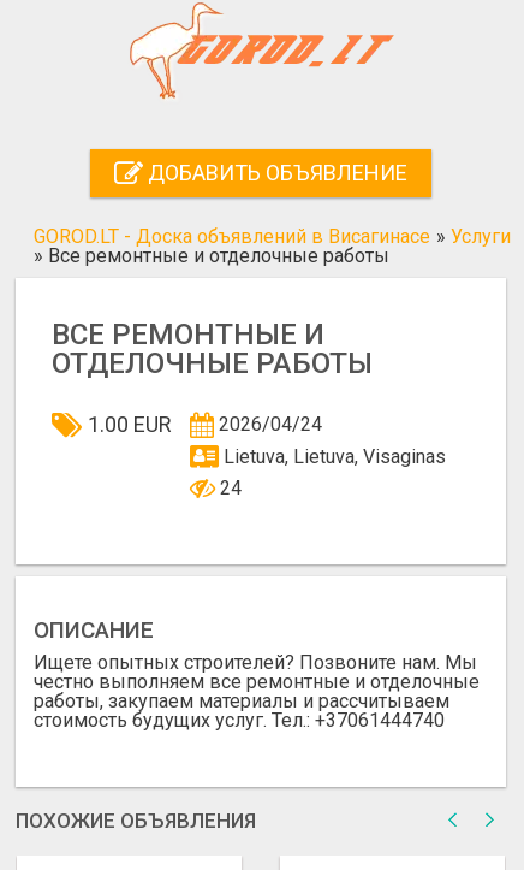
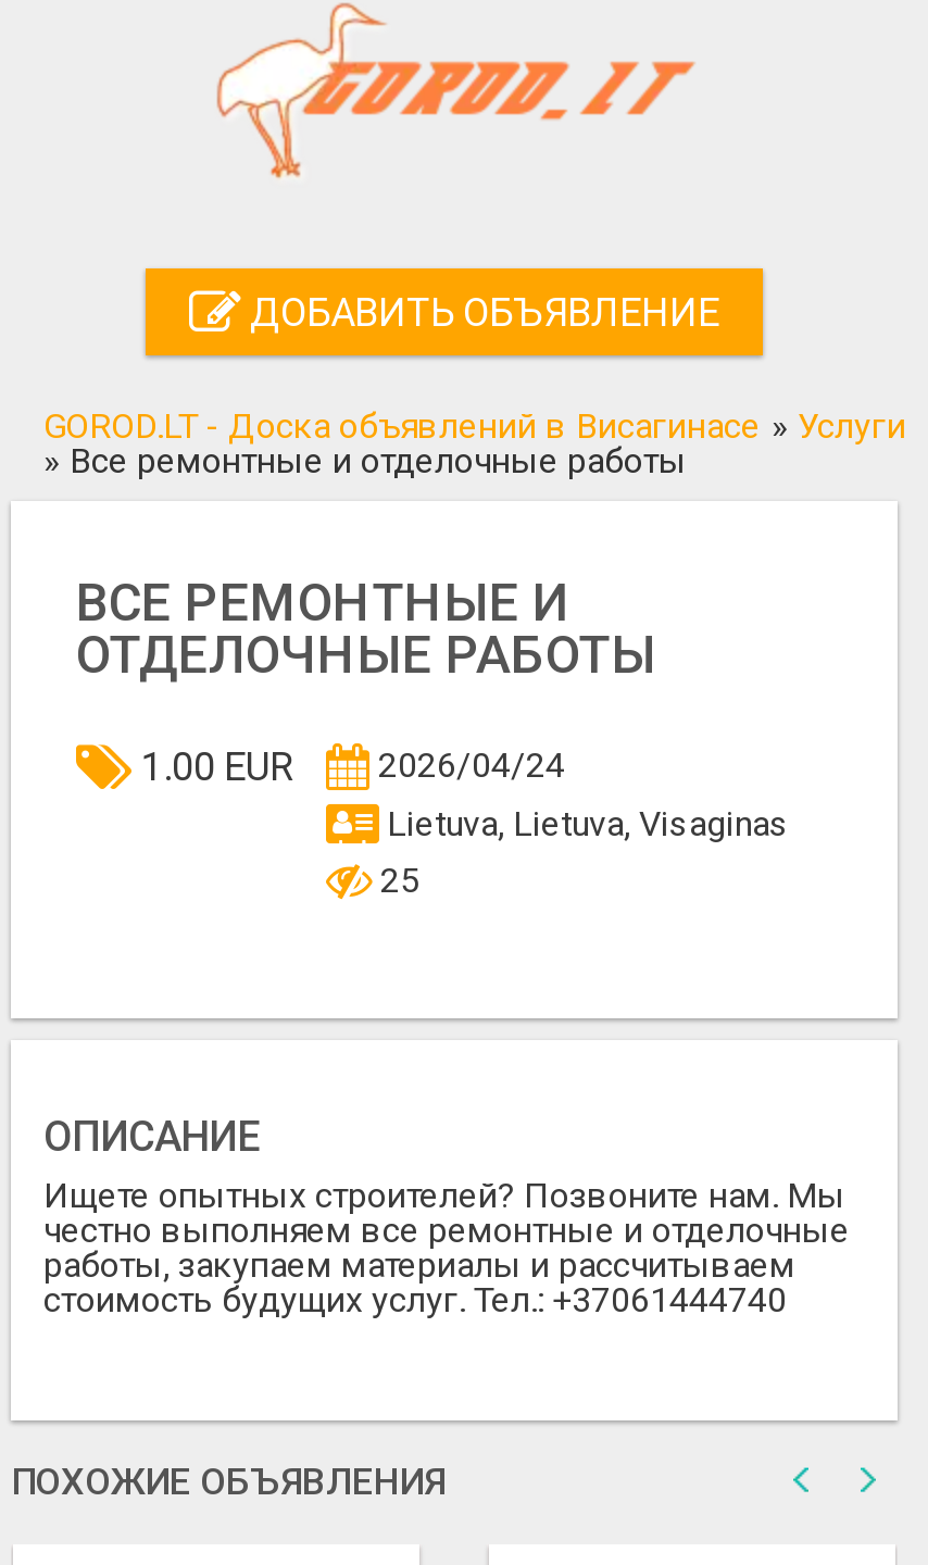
[215,477,242,499] 24 -> [372,860,419,901] 25

